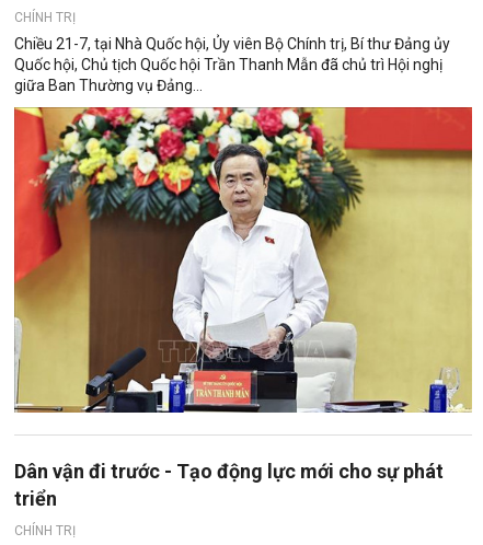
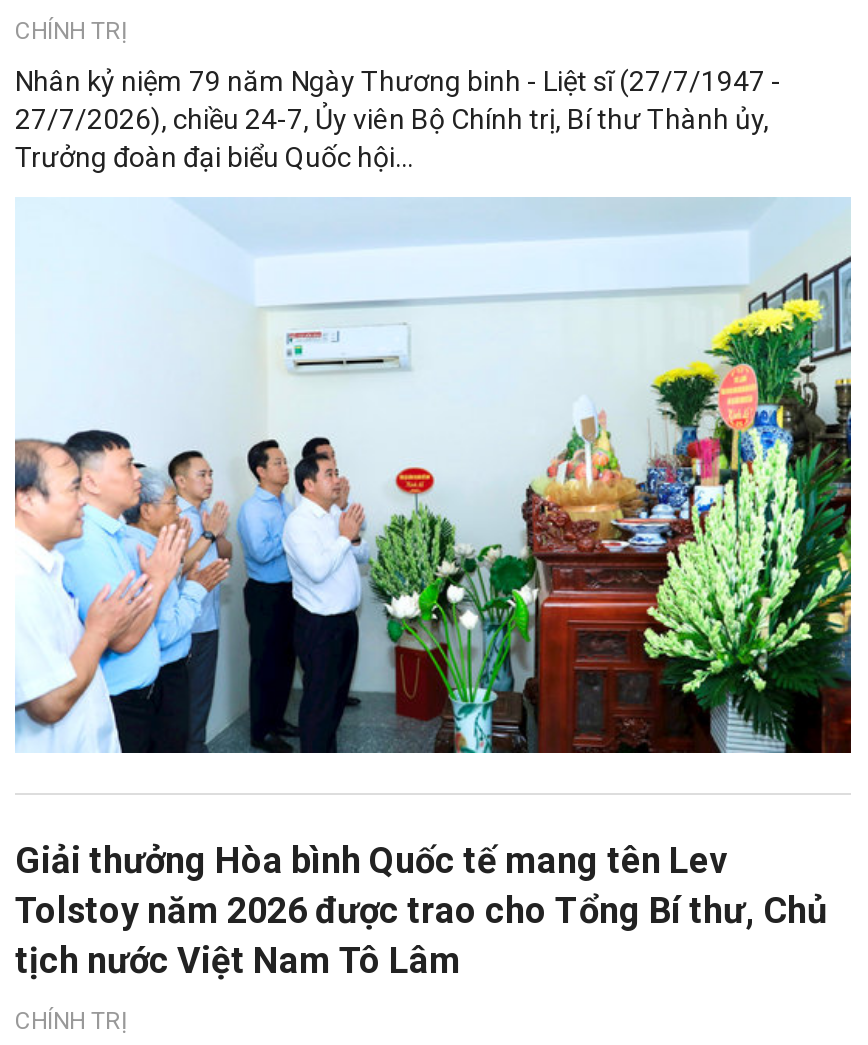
[14,35,450,95] Chiều 21-7, tại Nhà Quốc hội, Ủy viên Bộ Chính trị, Bí thư Đảng ủy | Quốc hội, Chủ tịch Quốc hội Trần Thanh Mẫn đã chủ trì Hội nghị | giữa Ban Thường vụ Đảng... -> [15,65,781,173] Nhân kỷ niệm 79 năm Ngày Thương binh - Liệt sĩ (27/7/1947 - | 27/7/2026), chiều 24-7, Ủy viên Bộ Chính trị, Bí thư Thành ủy, | Trưởng đoàn đại biểu Quốc hội...
[13,106,473,414] [image] -> [13,198,853,756] [image]
[14,460,444,510] Dân vận đi trước - Tạo động lực mới cho sự phát | triển -> [15,840,827,982] Giải thưởng Hòa bình Quốc tế mang tên Lev | Tolstoy năm 2026 được trao cho Tổng Bí thư, Chủ | tịch nước Việt Nam Tô Lâm

